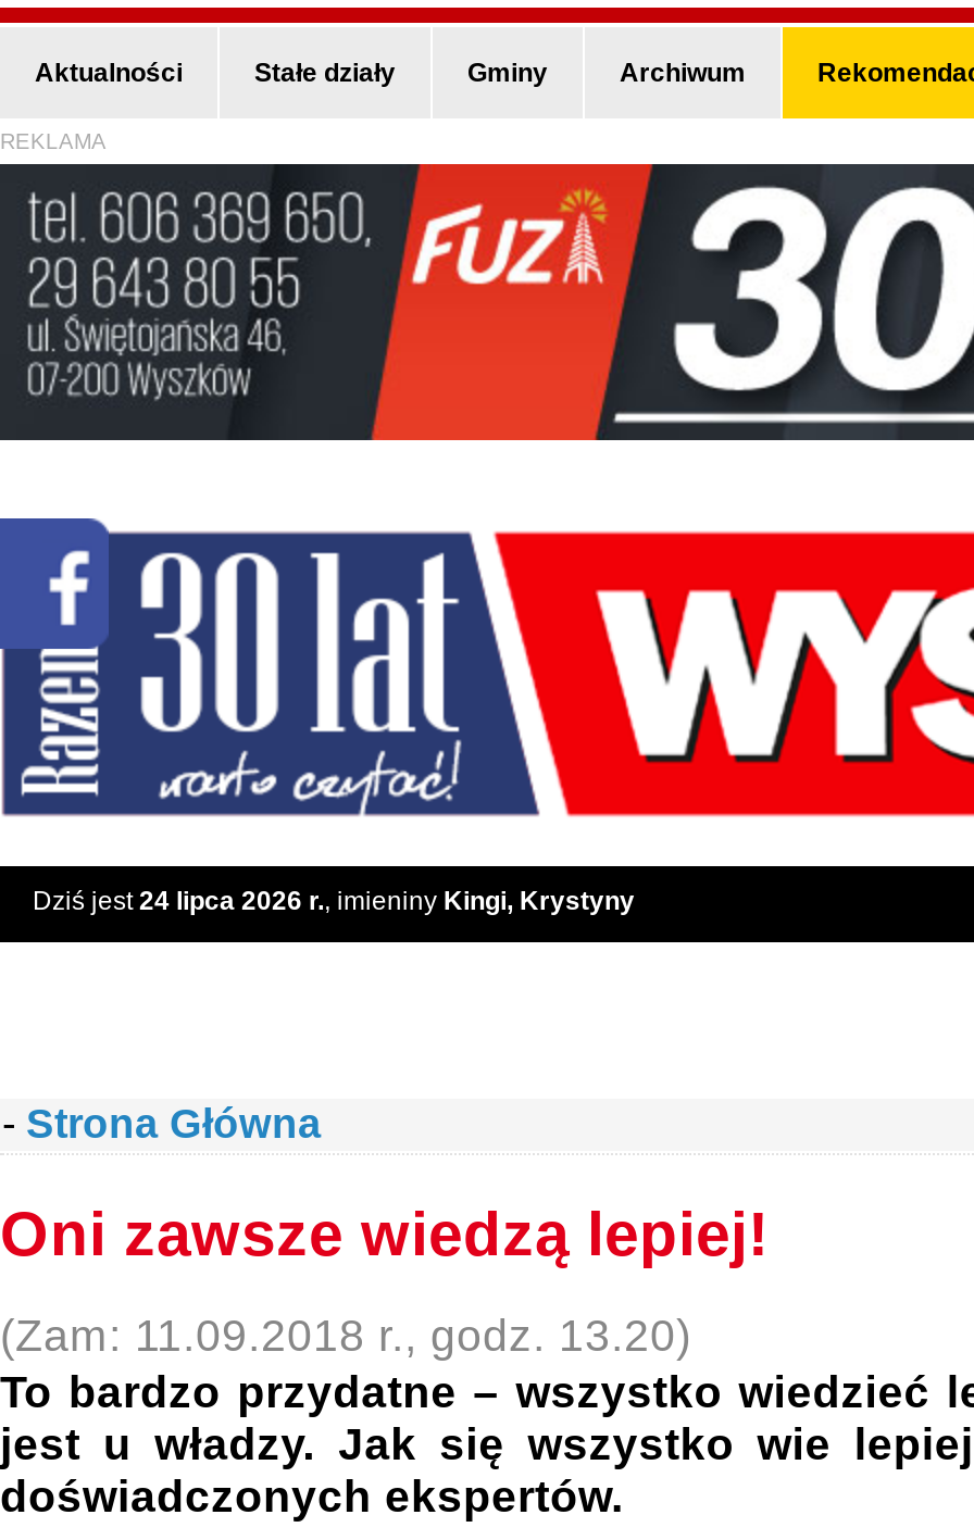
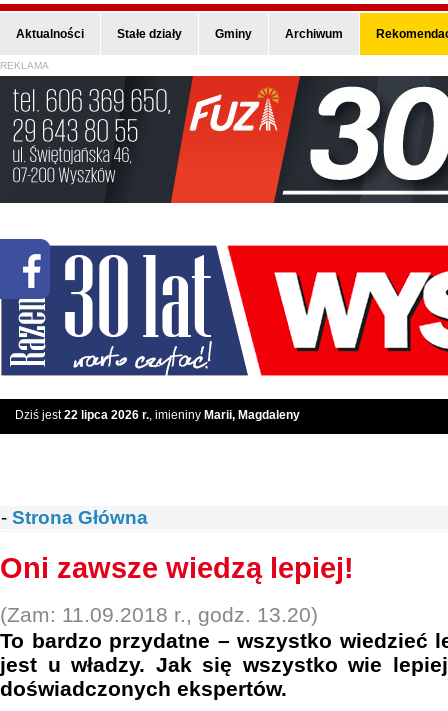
[33,886,635,916] Dziś jest 24 lipca 2026 r., imieniny Kingi, Krystyny -> [15,408,300,422] Dziś jest 22 lipca 2026 r., imieniny Marii, Magdaleny

